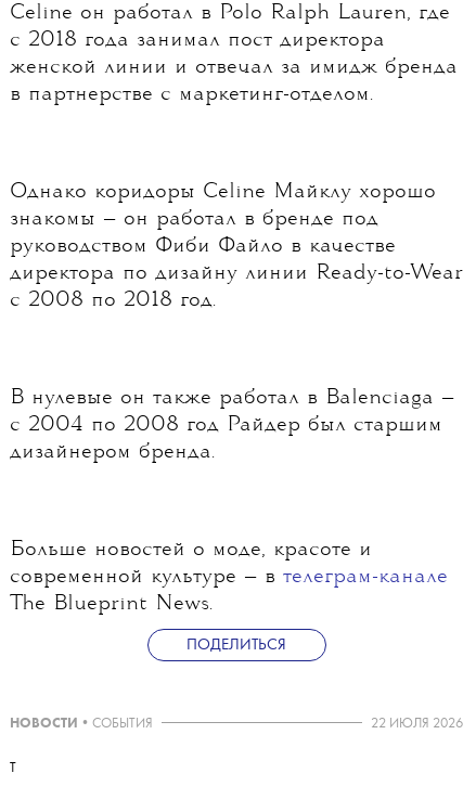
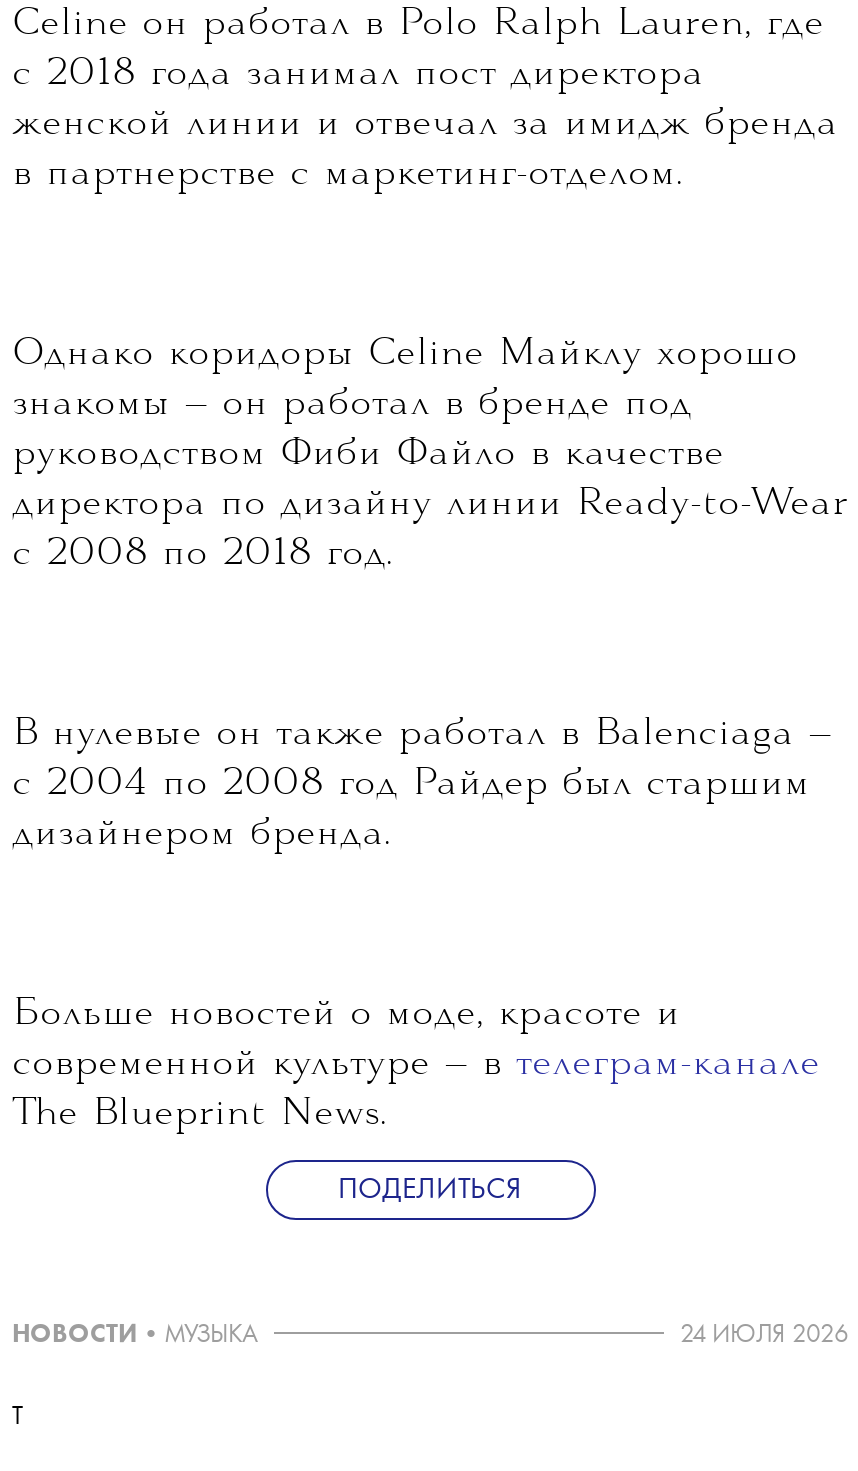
[10,717,153,731] НОВОСТИ • СОБЫТИЯ -> [12,1322,258,1348] НОВОСТИ • МУЗЫКА
[371,717,463,731] 22 ИЮЛЯ 2026 -> [680,1322,848,1348] 24 ИЮЛЯ 2026

